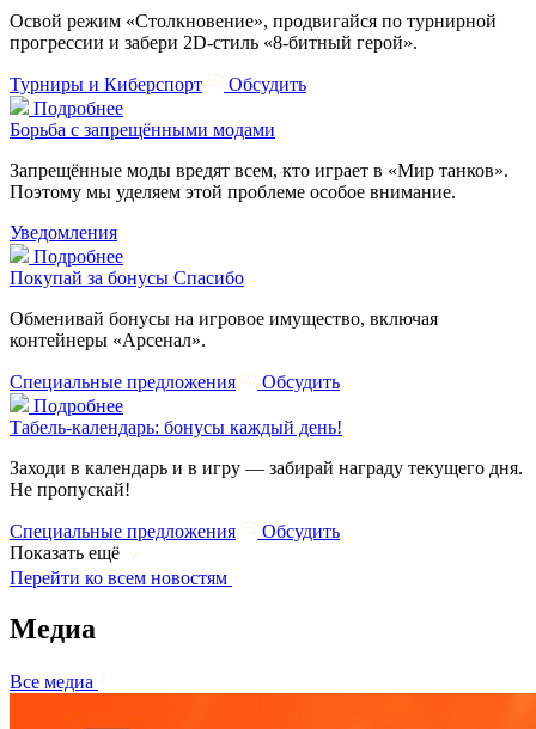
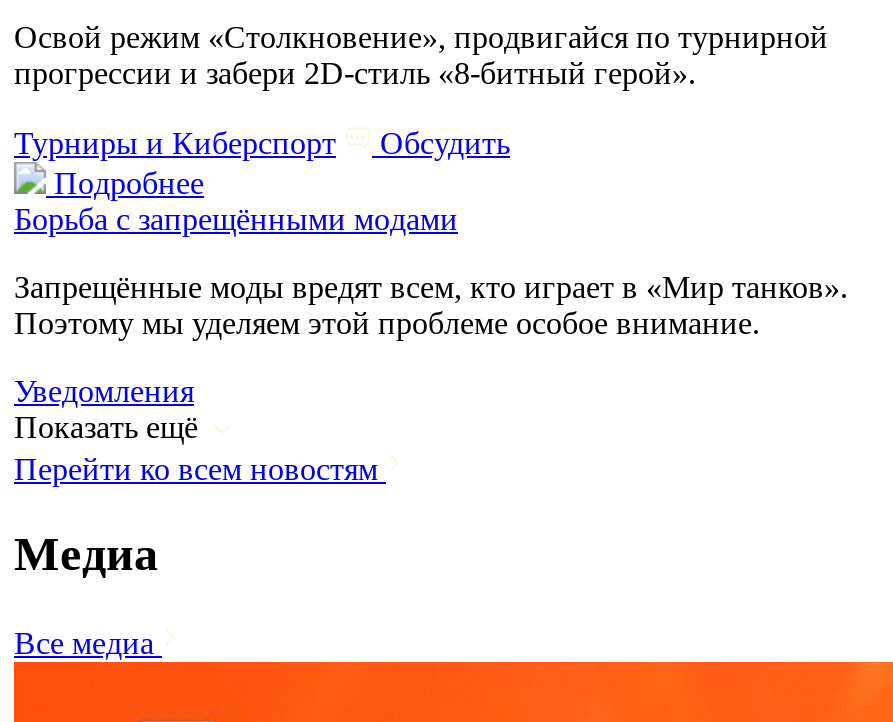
[10,246,523,541] Подробнее | Покупай за бонусы Спасибо | Обменивай бонусы на игровое имущество, включая | контейнеры «Арсенал». | Специальные предложения | Обсудить | Подробнее | Табель-календарь: бонусы каждый день! | Заходи в календарь и в игру — забирай награду текущего дня. | Не пропускай! | Специальные предложения | Обсудить -> none

